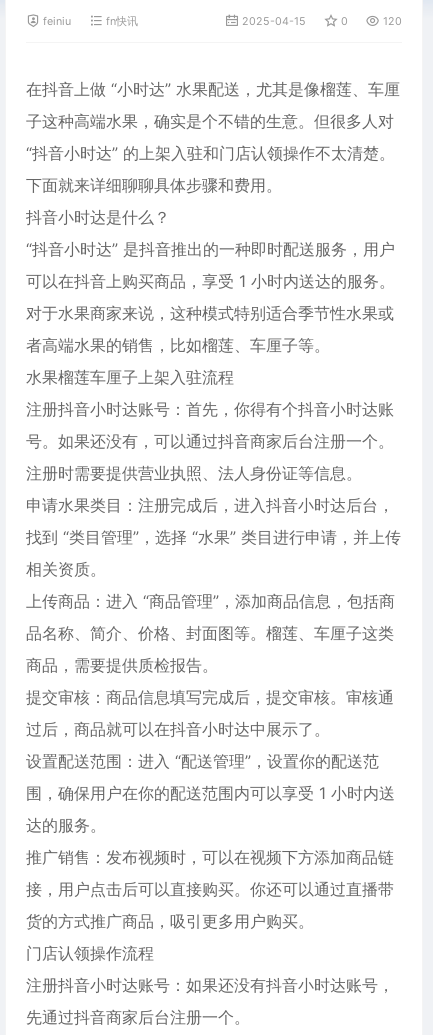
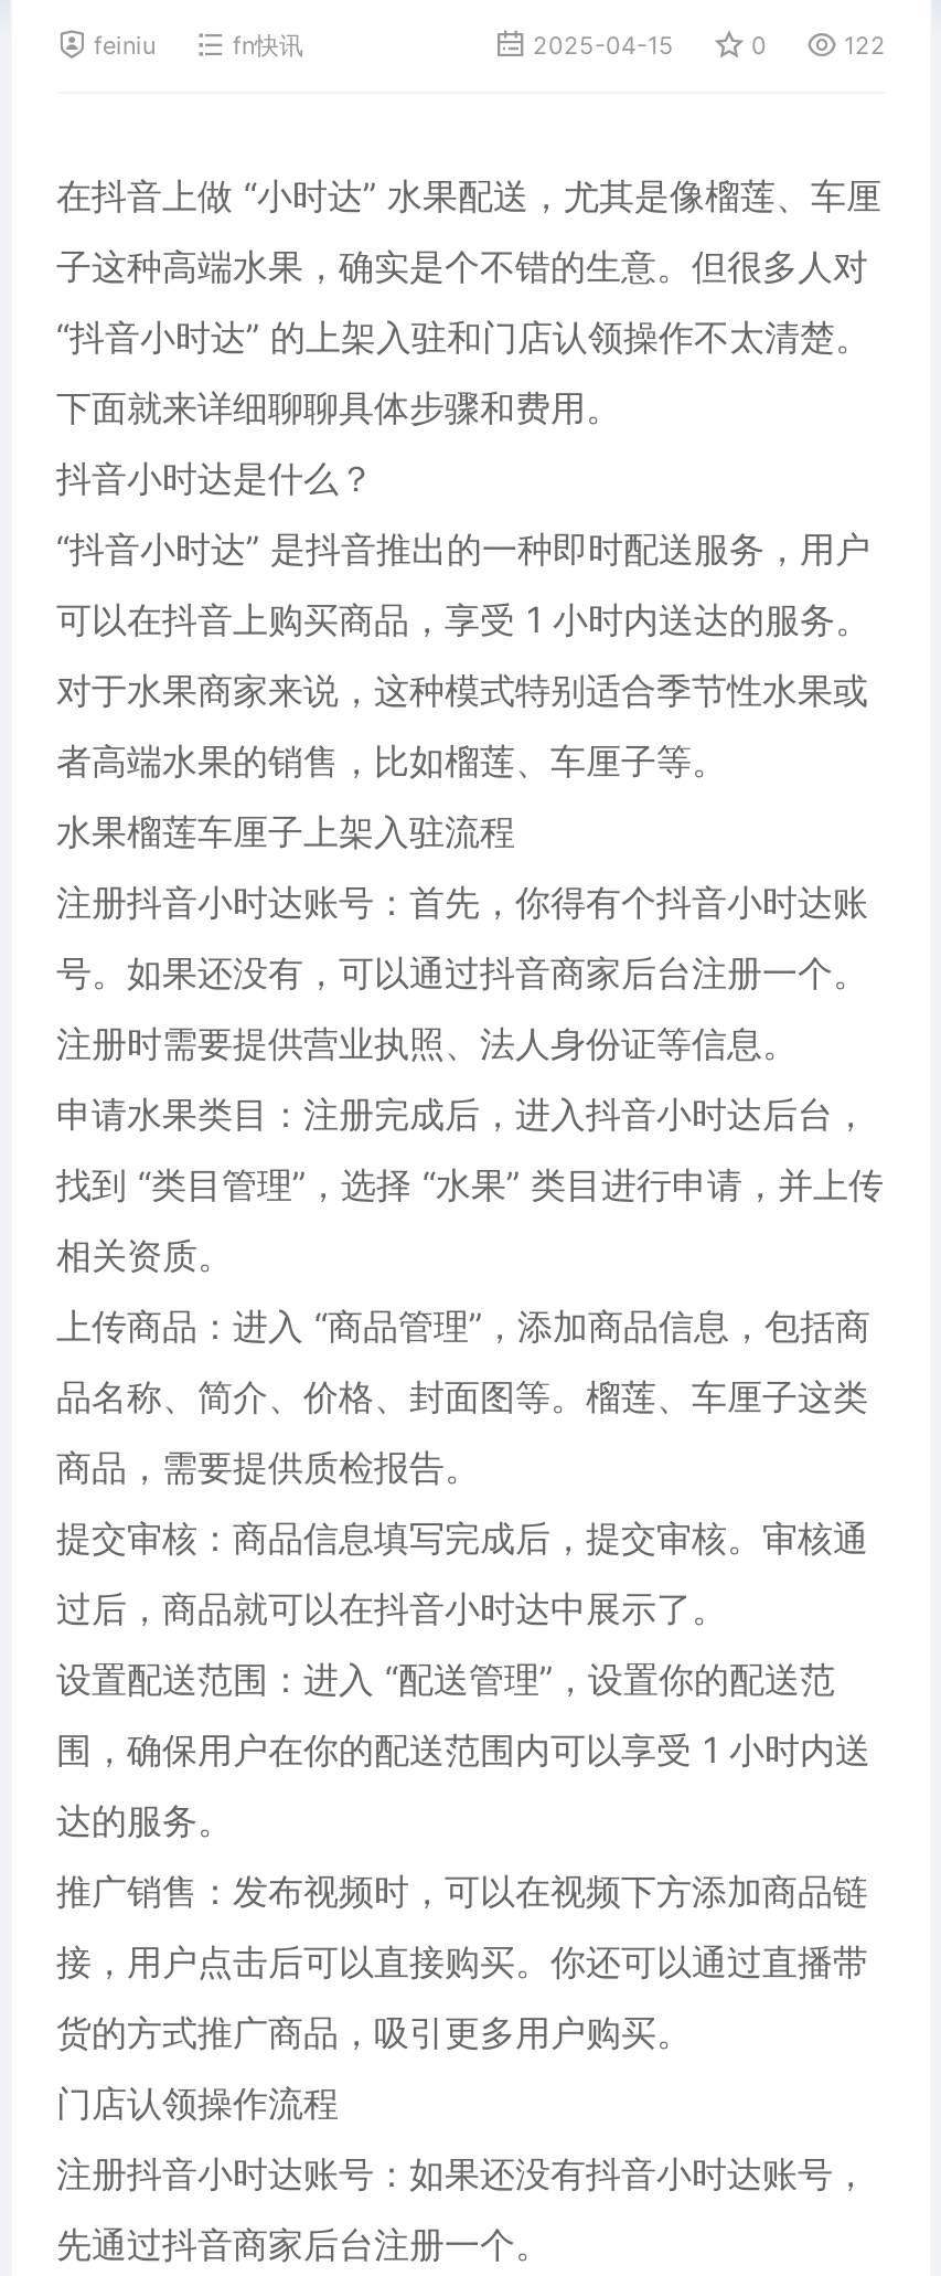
[380,15,402,28] 120 -> [837,32,886,61] 122

